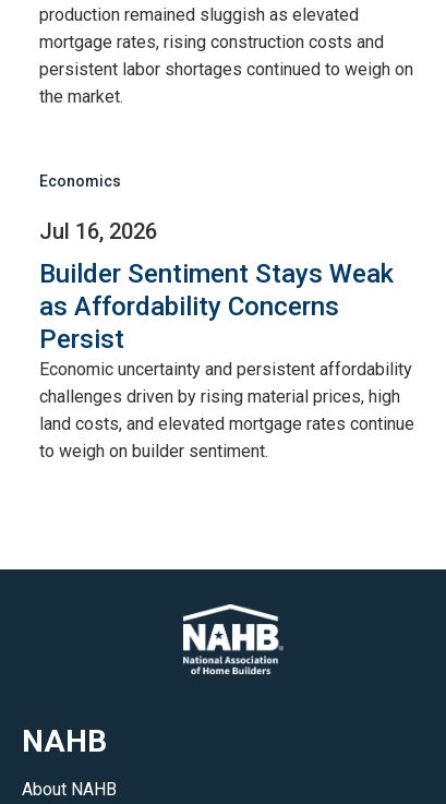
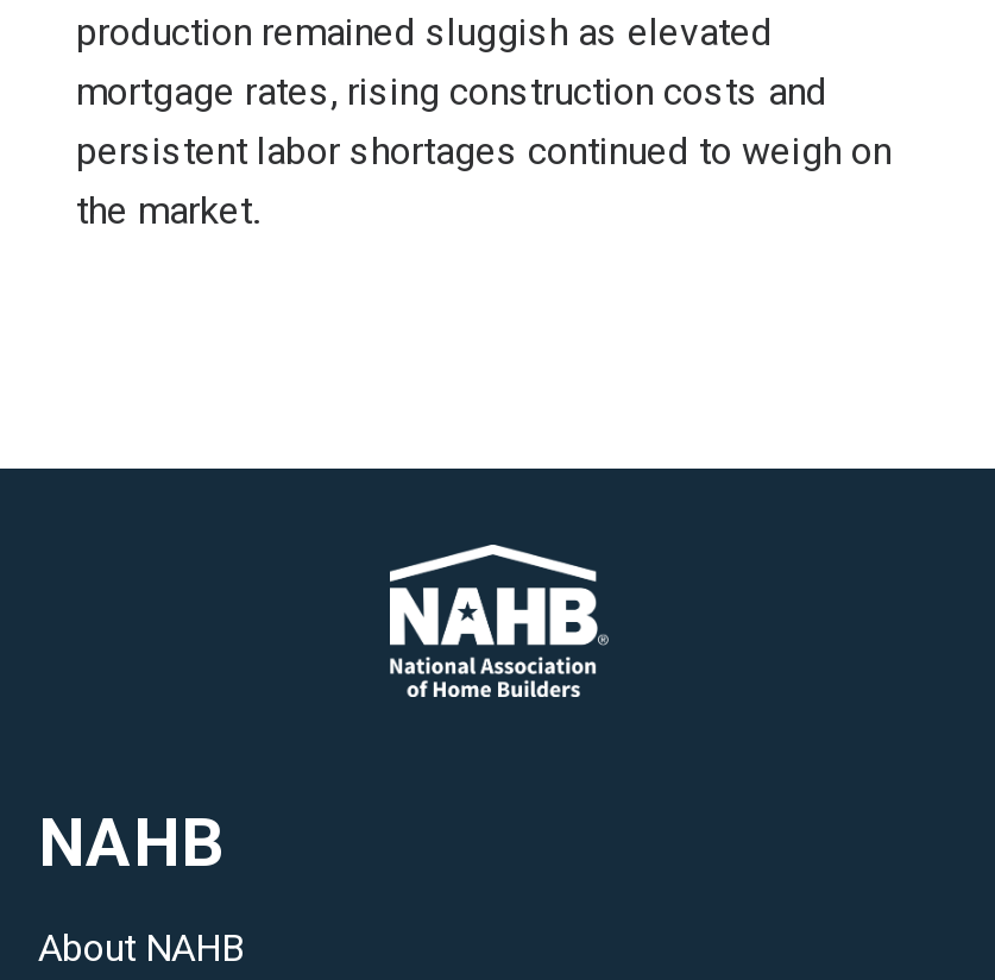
[39,172,414,461] Economics | Jul 16, 2026 | Builder Sentiment Stays Weak | as Affordability Concerns | Persist | Economic uncertainty and persistent affordability | challenges driven by rising material prices, high | land costs, and elevated mortgage rates continue | to weigh on builder sentiment. -> none

